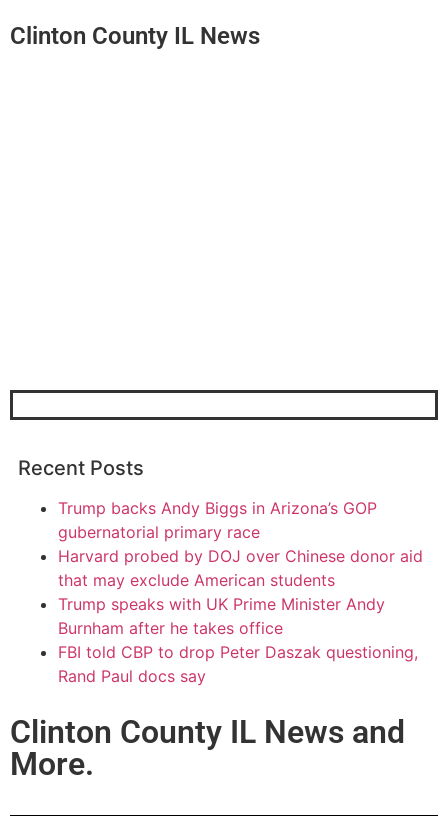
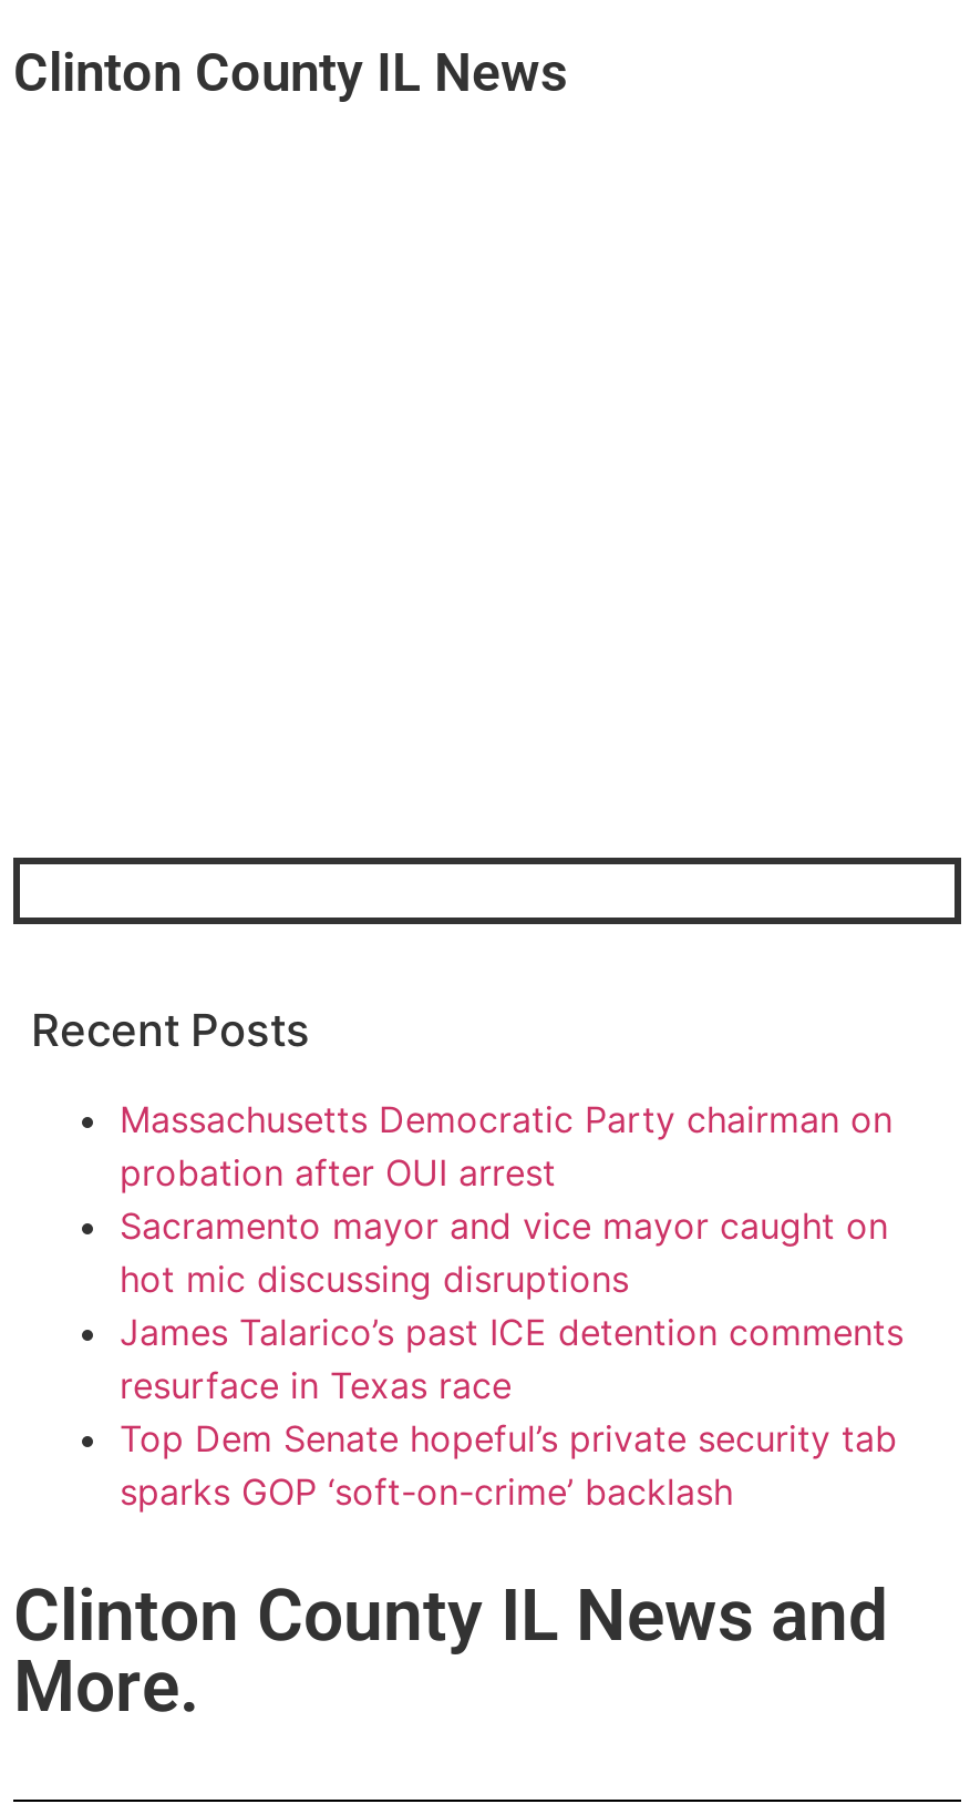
[58,498,423,686] Trump backs Andy Biggs in Arizona’s GOP | gubernatorial primary race | Harvard probed by DOJ over Chinese donor aid | that may exclude American students | Trump speaks with UK Prime Minister Andy | Burnham after he takes office | FBI told CBP to drop Peter Daszak questioning, | Rand Paul docs say -> [120,1097,904,1513] Massachusetts Democratic Party chairman on | probation after OUI arrest | Sacramento mayor and vice mayor caught on | hot mic discussing disruptions | James Talarico’s past ICE detention comments | resurface in Texas race | Top Dem Senate hopeful’s private security tab | sparks GOP ‘soft-on-crime’ backlash

